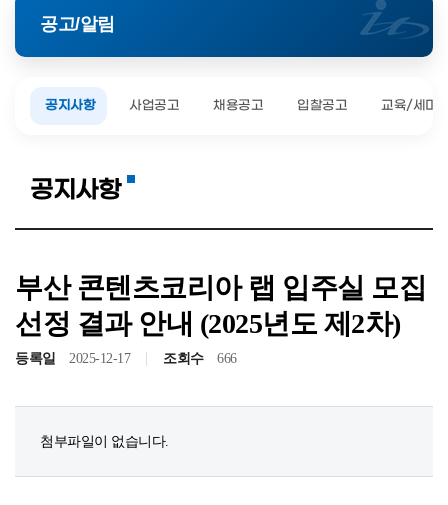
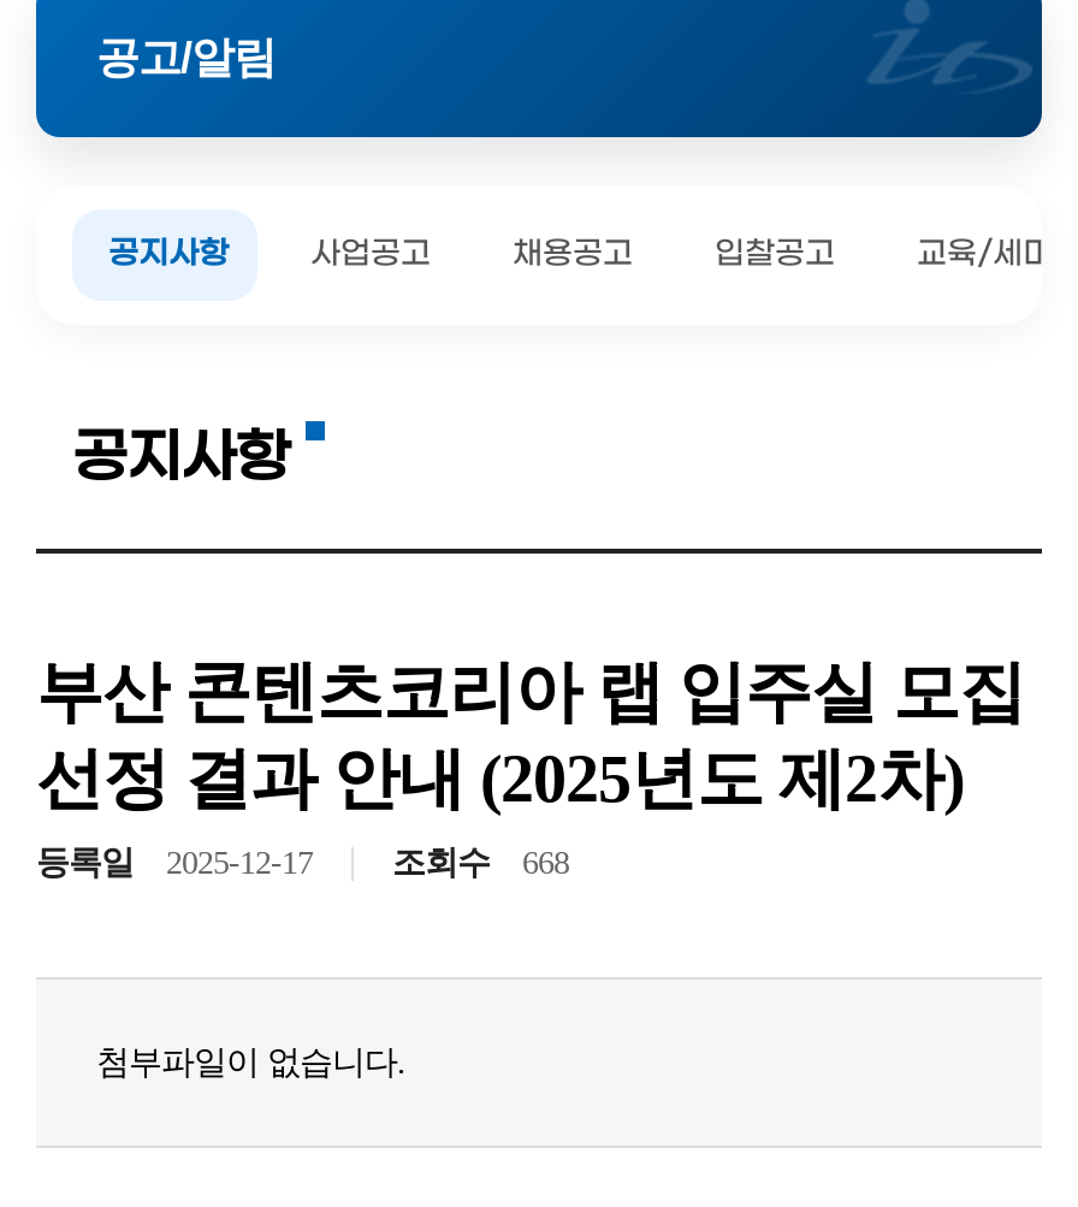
[163,351,236,366] 조회수 666 -> [392,845,569,881] 조회수 668

